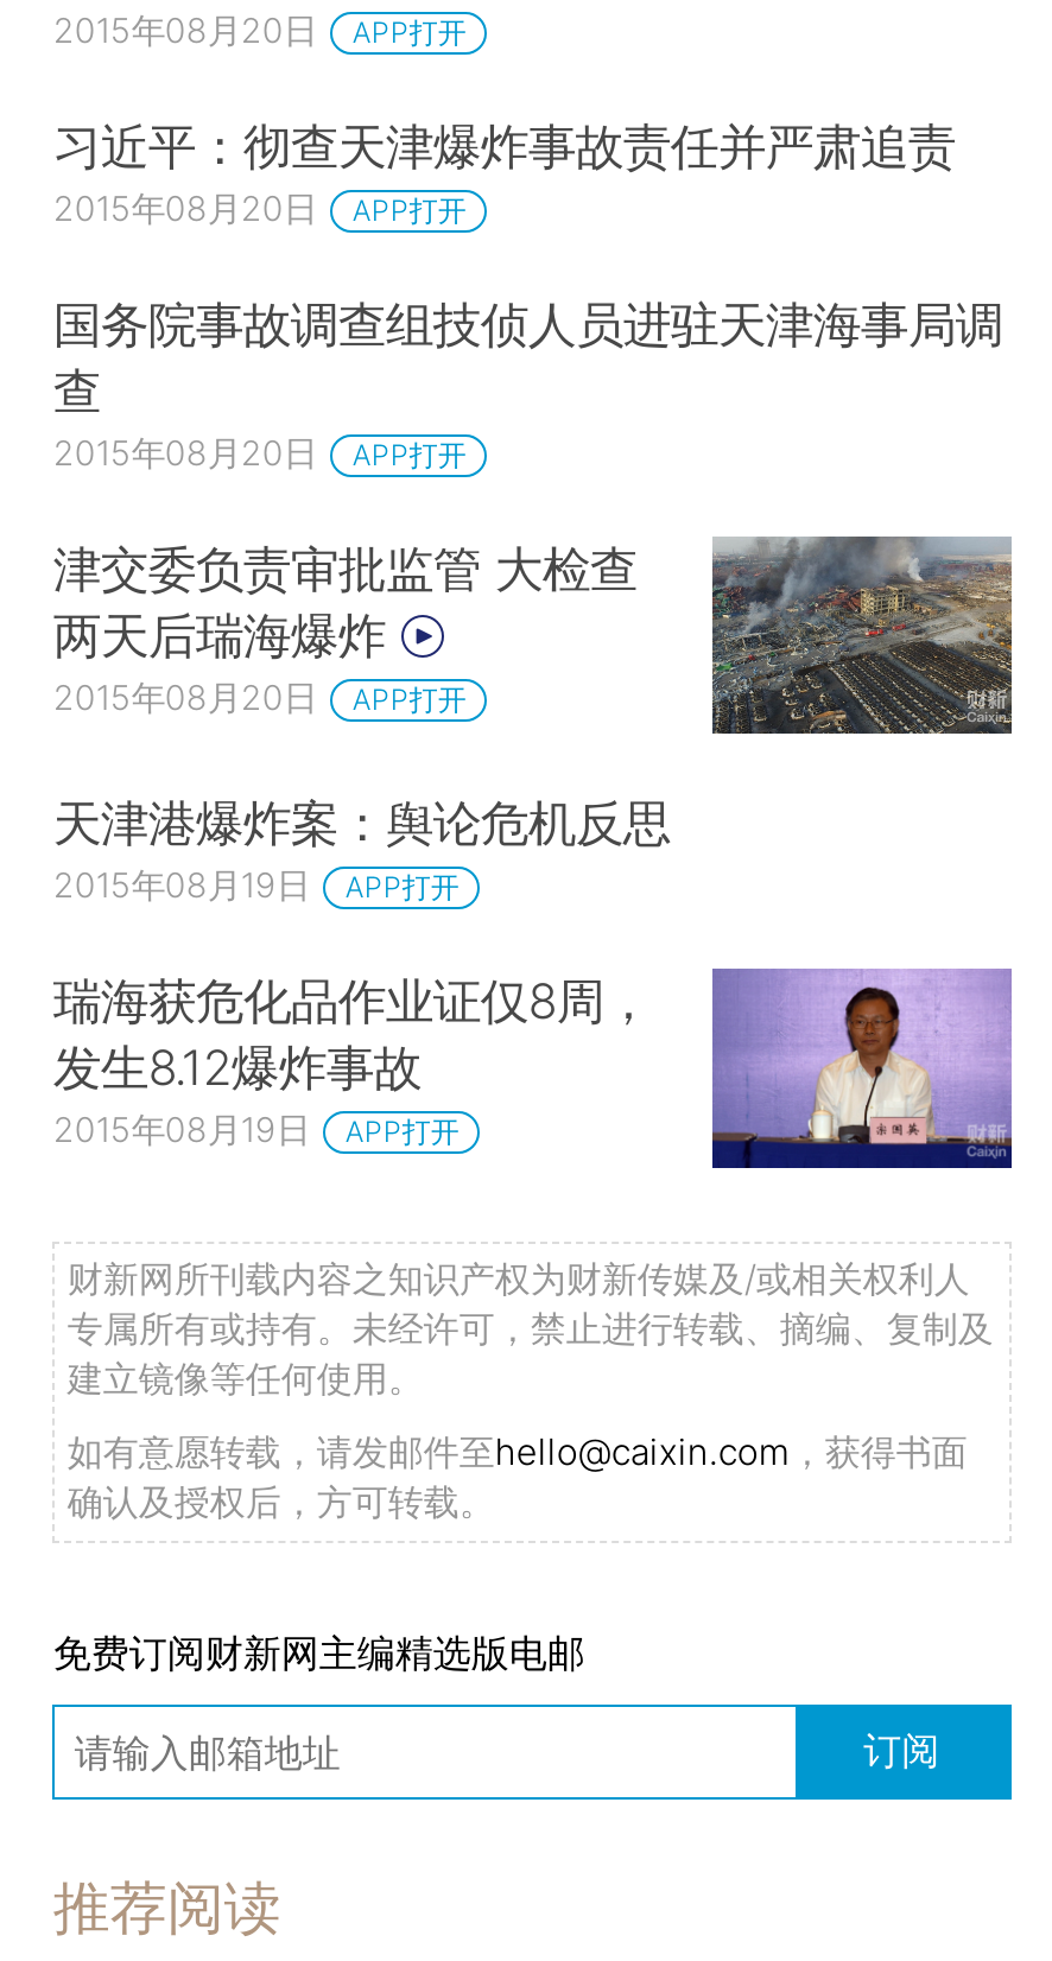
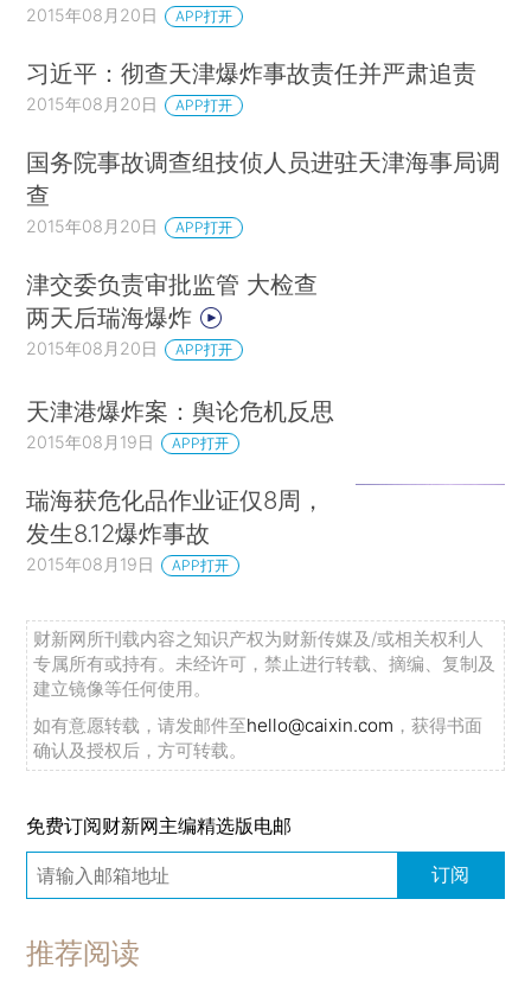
[710,534,1014,736] [image] -> none
[710,969,1014,1170] [image] -> none

